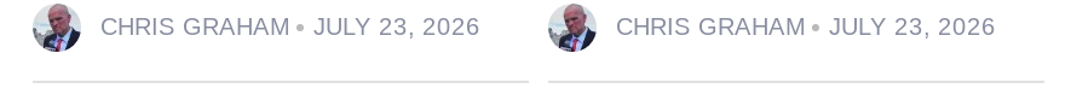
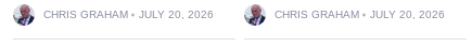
[100,13,480,40] CHRIS GRAHAM JULY 23, 2026 -> [43,9,214,20] CHRIS GRAHAM JULY 20, 2026
[616,13,996,40] CHRIS GRAHAM JULY 23, 2026 -> [275,9,445,20] CHRIS GRAHAM JULY 20, 2026

